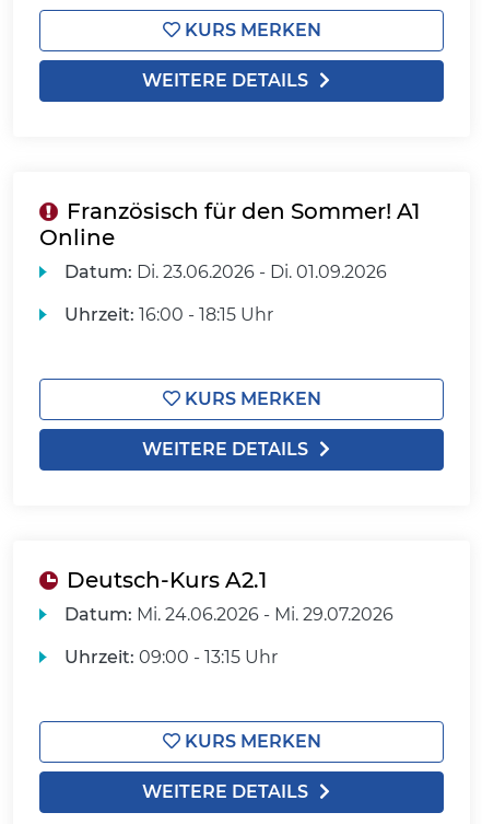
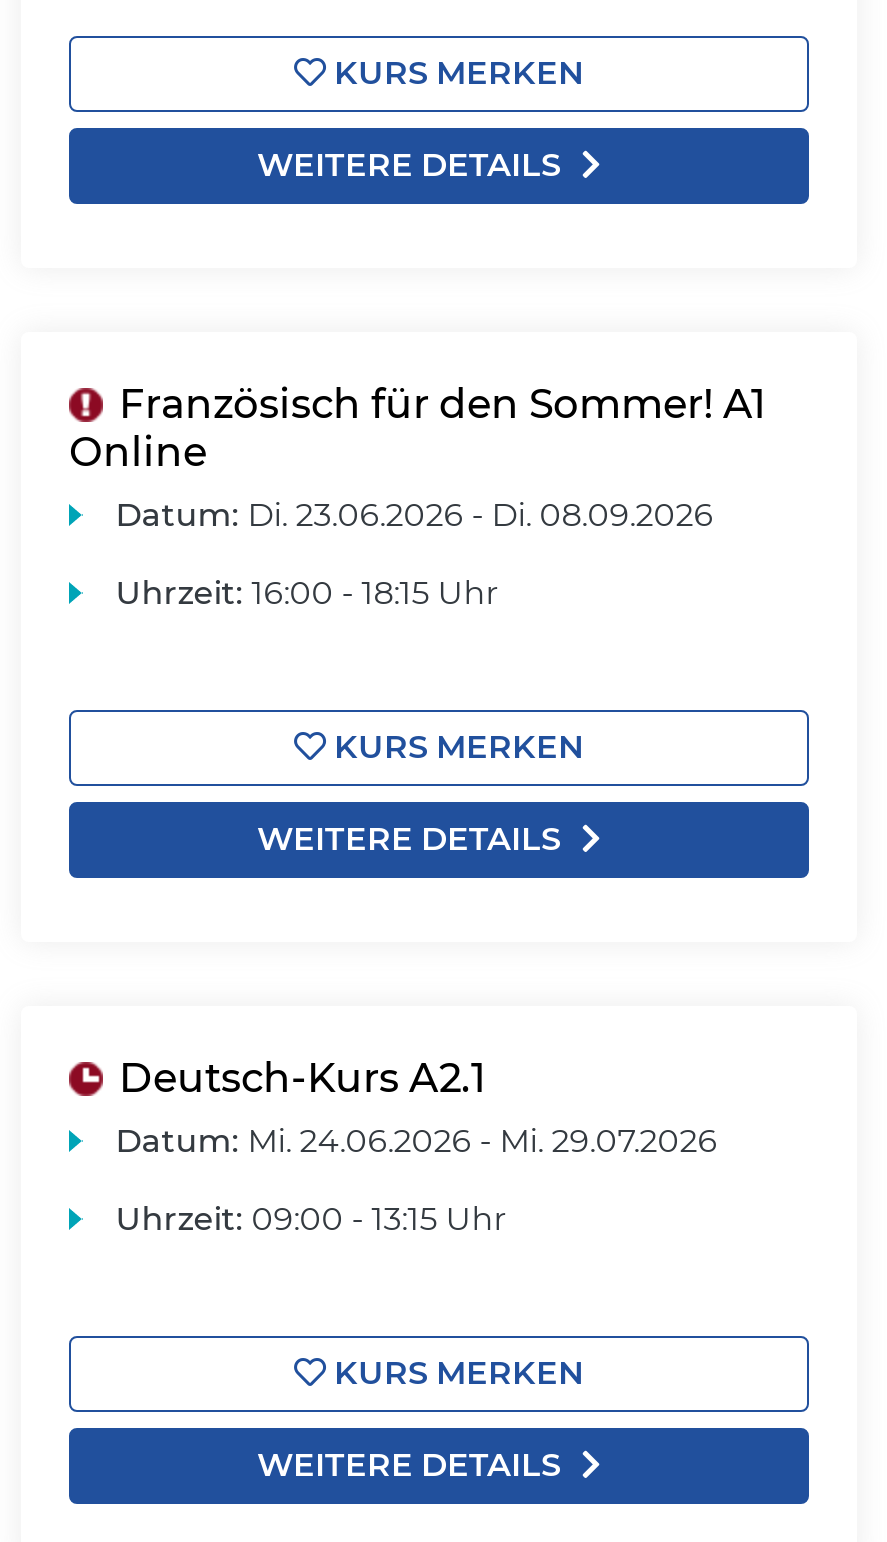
[65,262,387,282] Datum: Di. 23.06.2026 - Di. 01.09.2026 -> [115,496,713,534] Datum: Di. 23.06.2026 - Di. 08.09.2026

